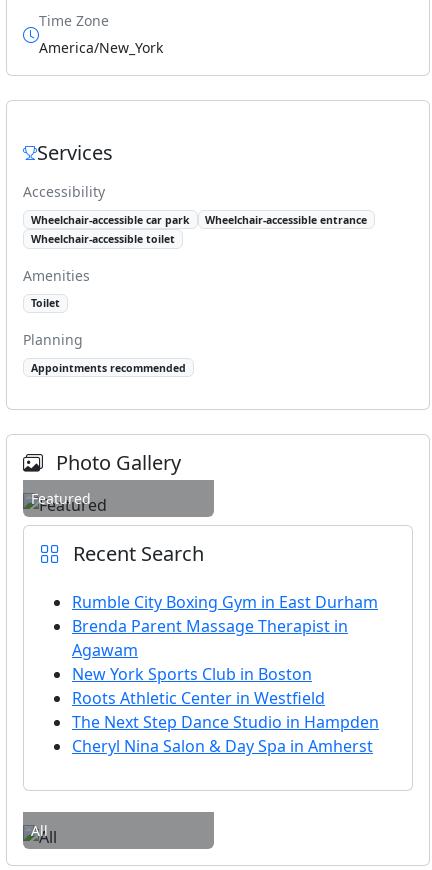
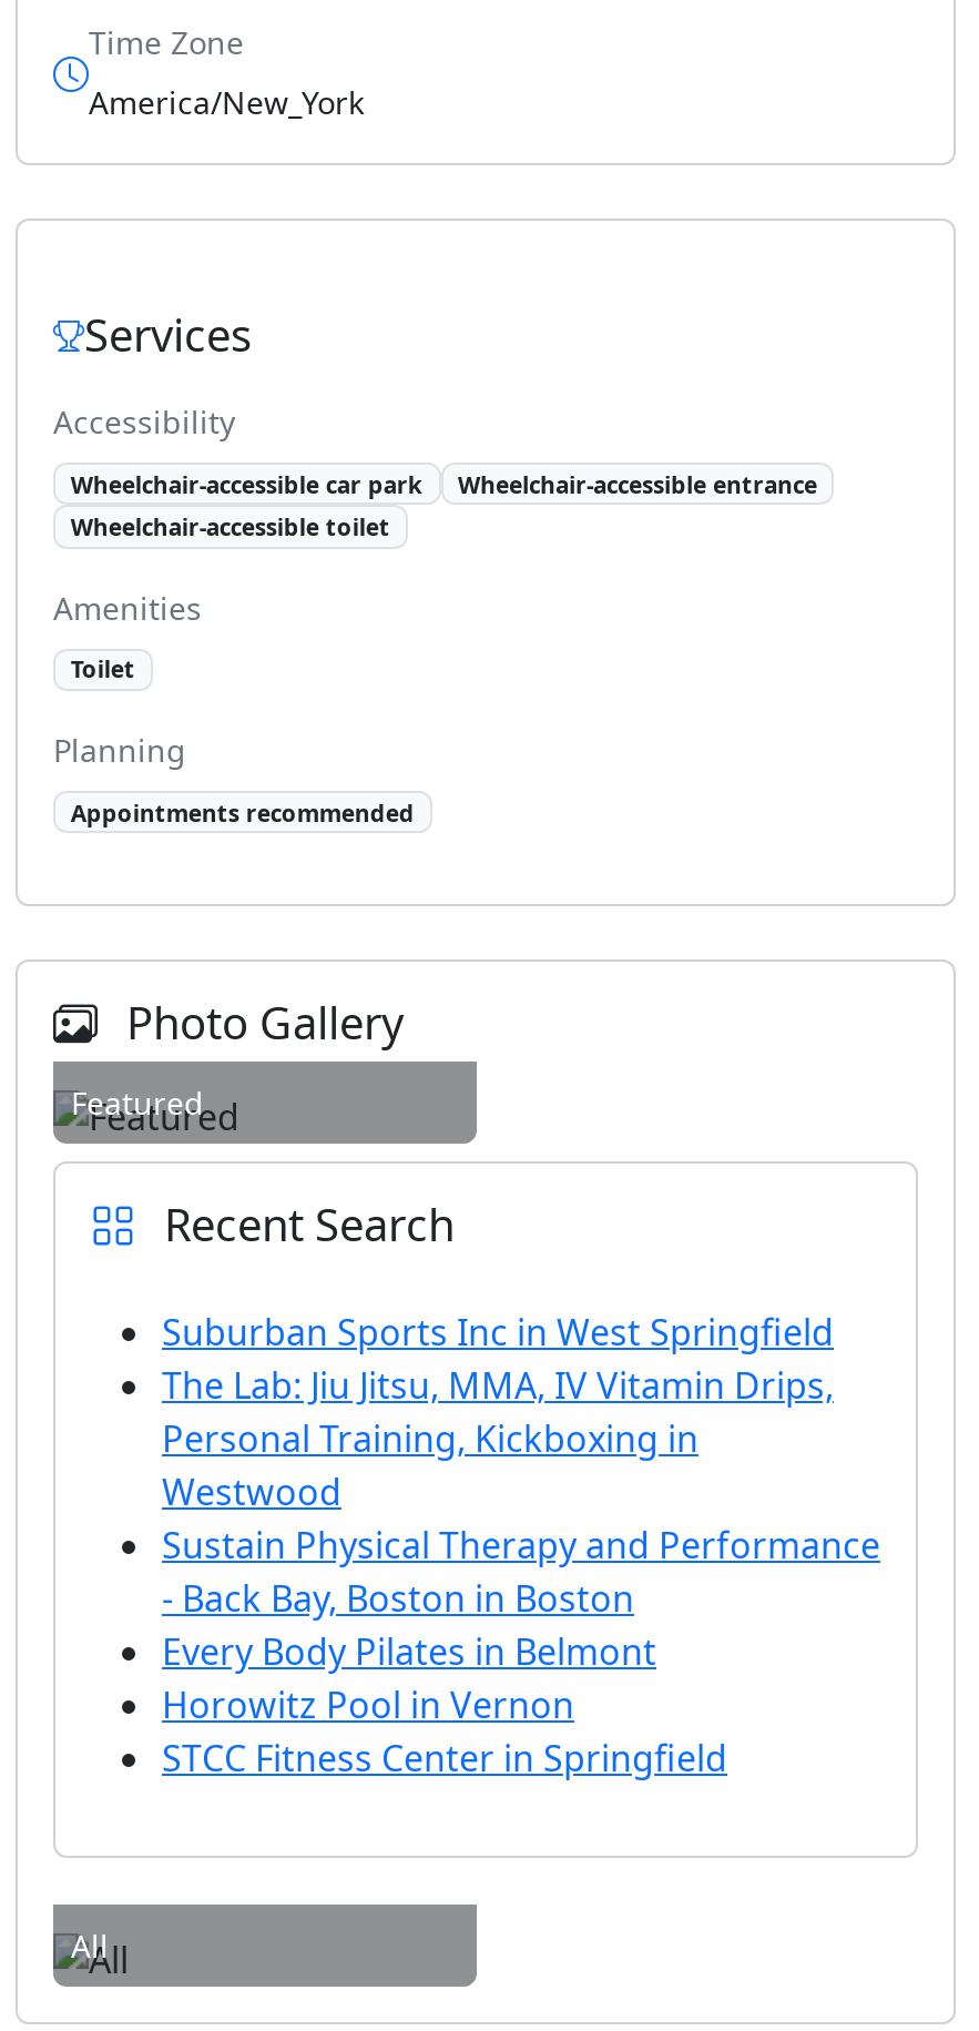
[72,591,379,757] Rumble City Boxing Gym in East Durham | Brenda Parent Massage Therapist in | Agawam | New York Sports Club in Boston | Roots Athletic Center in Westfield | The Next Step Dance Studio in Hampden | Cheryl Nina Salon & Day Spa in Amherst -> [162,1308,880,1783] Suburban Sports Inc in West Springfield | The Lab: Jiu Jitsu, MMA, IV Vitamin Drips, | Personal Training, Kickboxing in | Westwood | Sustain Physical Therapy and Performance | - Back Bay, Boston in Boston | Every Body Pilates in Belmont | Horowitz Pool in Vernon | STCC Fitness Center in Springfield

